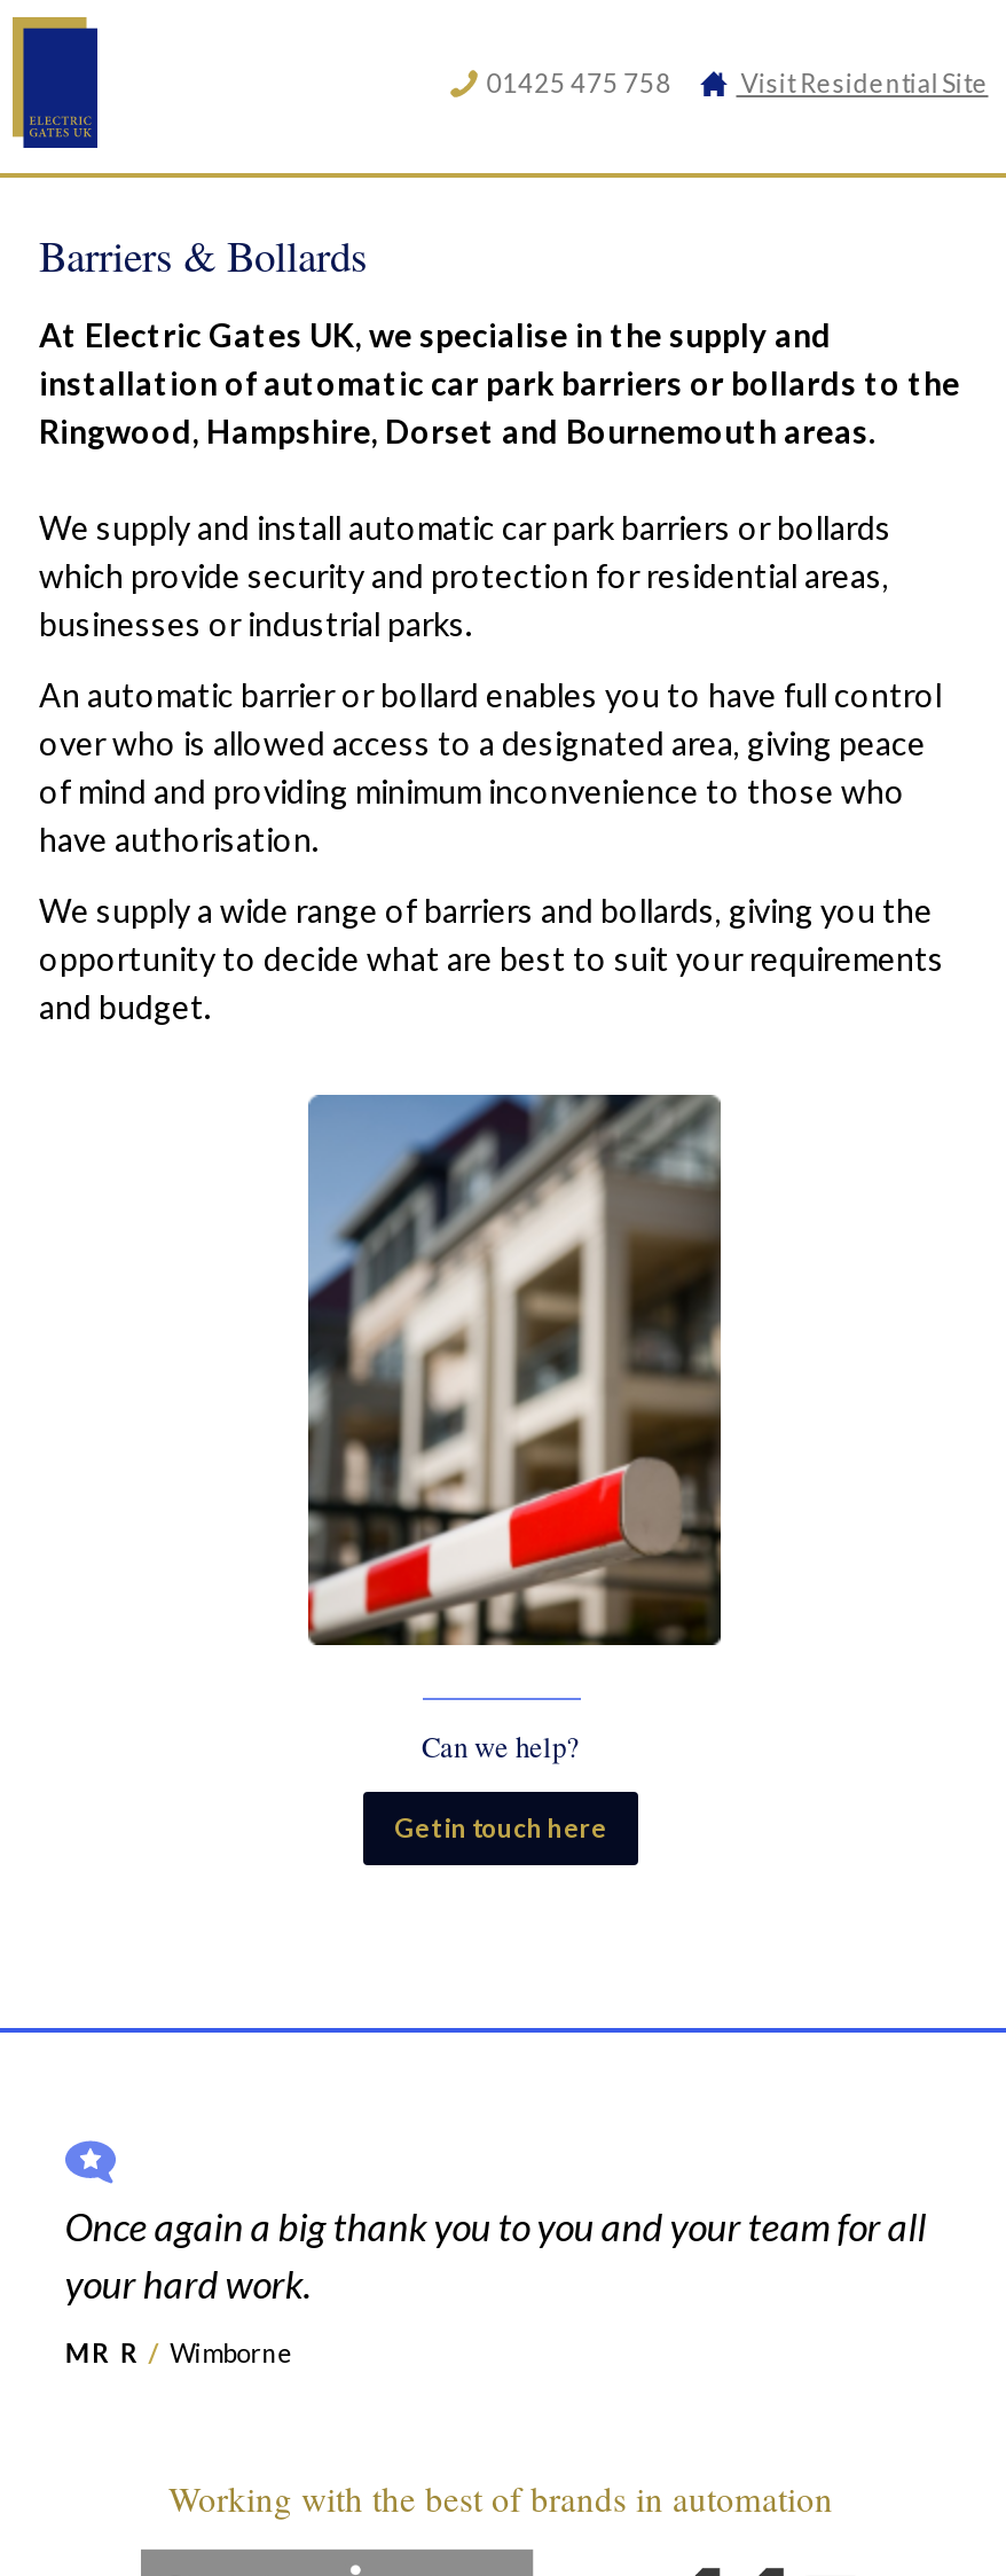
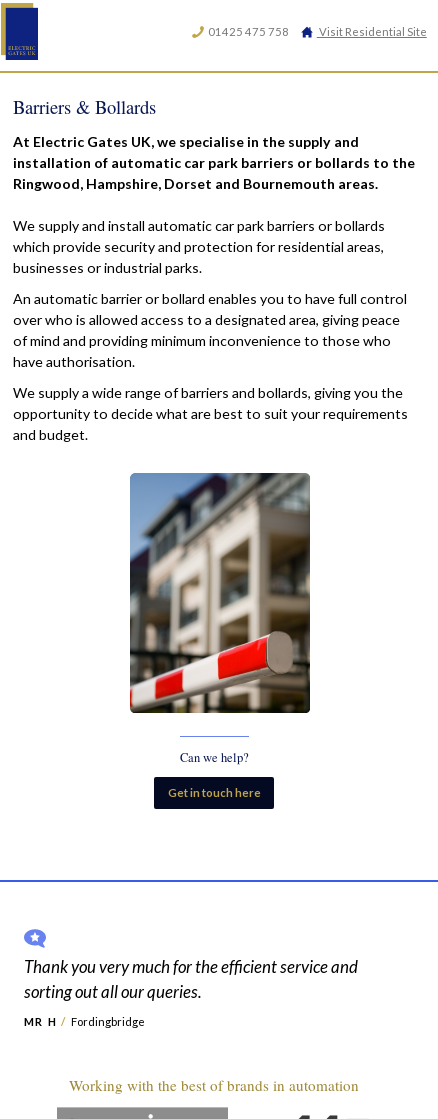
[65,2201,926,2307] Once again a big thank you to you and your team for all | your hard work. -> [24,955,358,1001] Thank you very much for the efficient service and | sorting out all our queries.
[65,2336,294,2366] MR R | Wimborne -> [24,1014,145,1027] MR H | Fordingbridge

